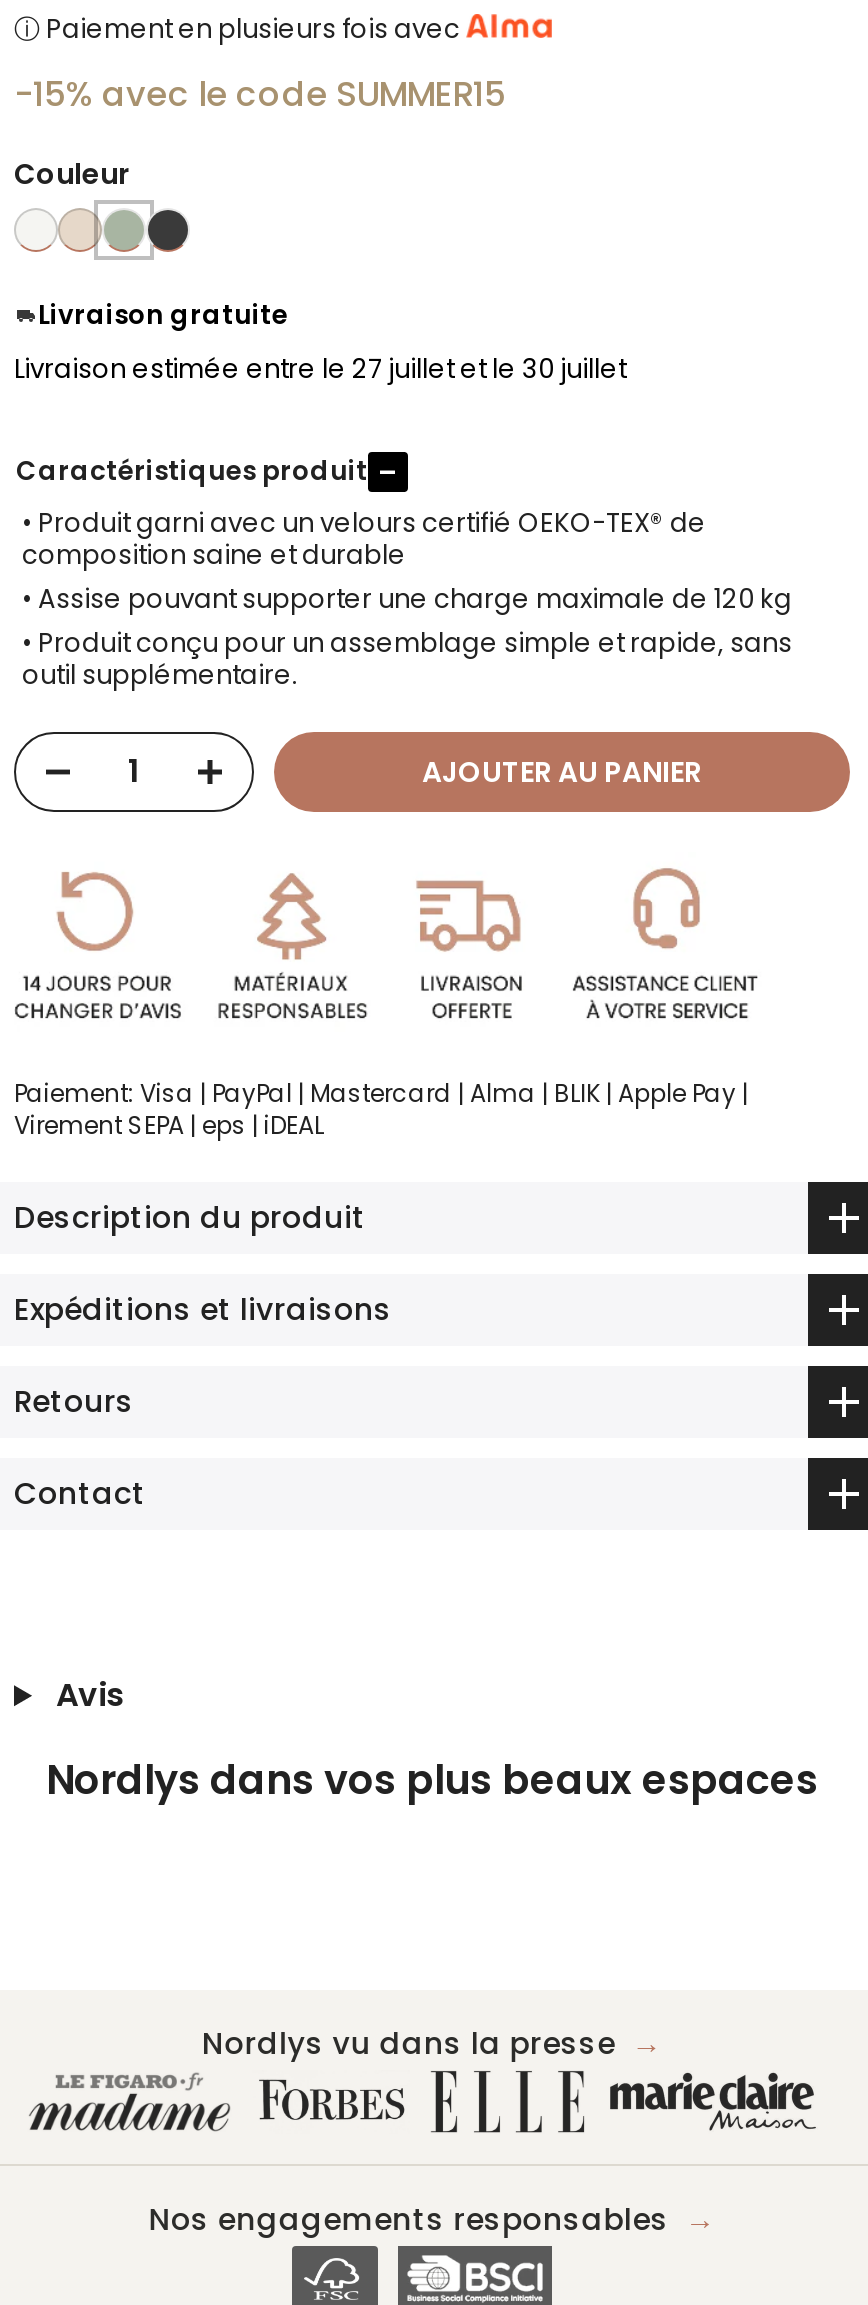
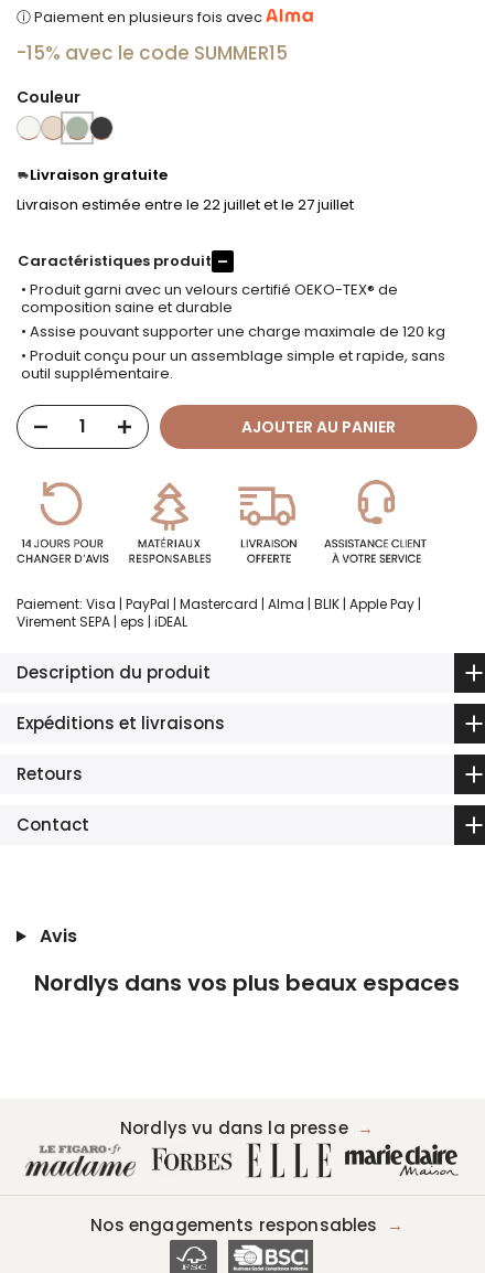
[14,350,626,388] Livraison estimée entre le 27 juillet et le 30 juillet -> [17,194,354,215] Livraison estimée entre le 22 juillet et le 27 juillet

